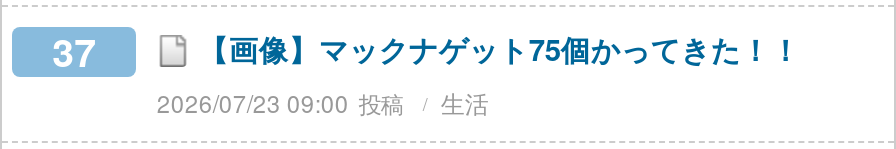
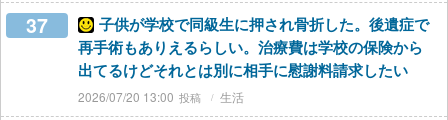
[157,27,801,119] 【画像】マックナゲット75個かってきた！！ | 2026/07/23 09:00 -> [78,13,429,105] 子供が学校で同級生に押され骨折した。後遺症で | 再手術もありえるらしい。治療費は学校の保険から | 出てるけどそれとは別に相手に慰謝料請求したい | 2026/07/20 13:00

